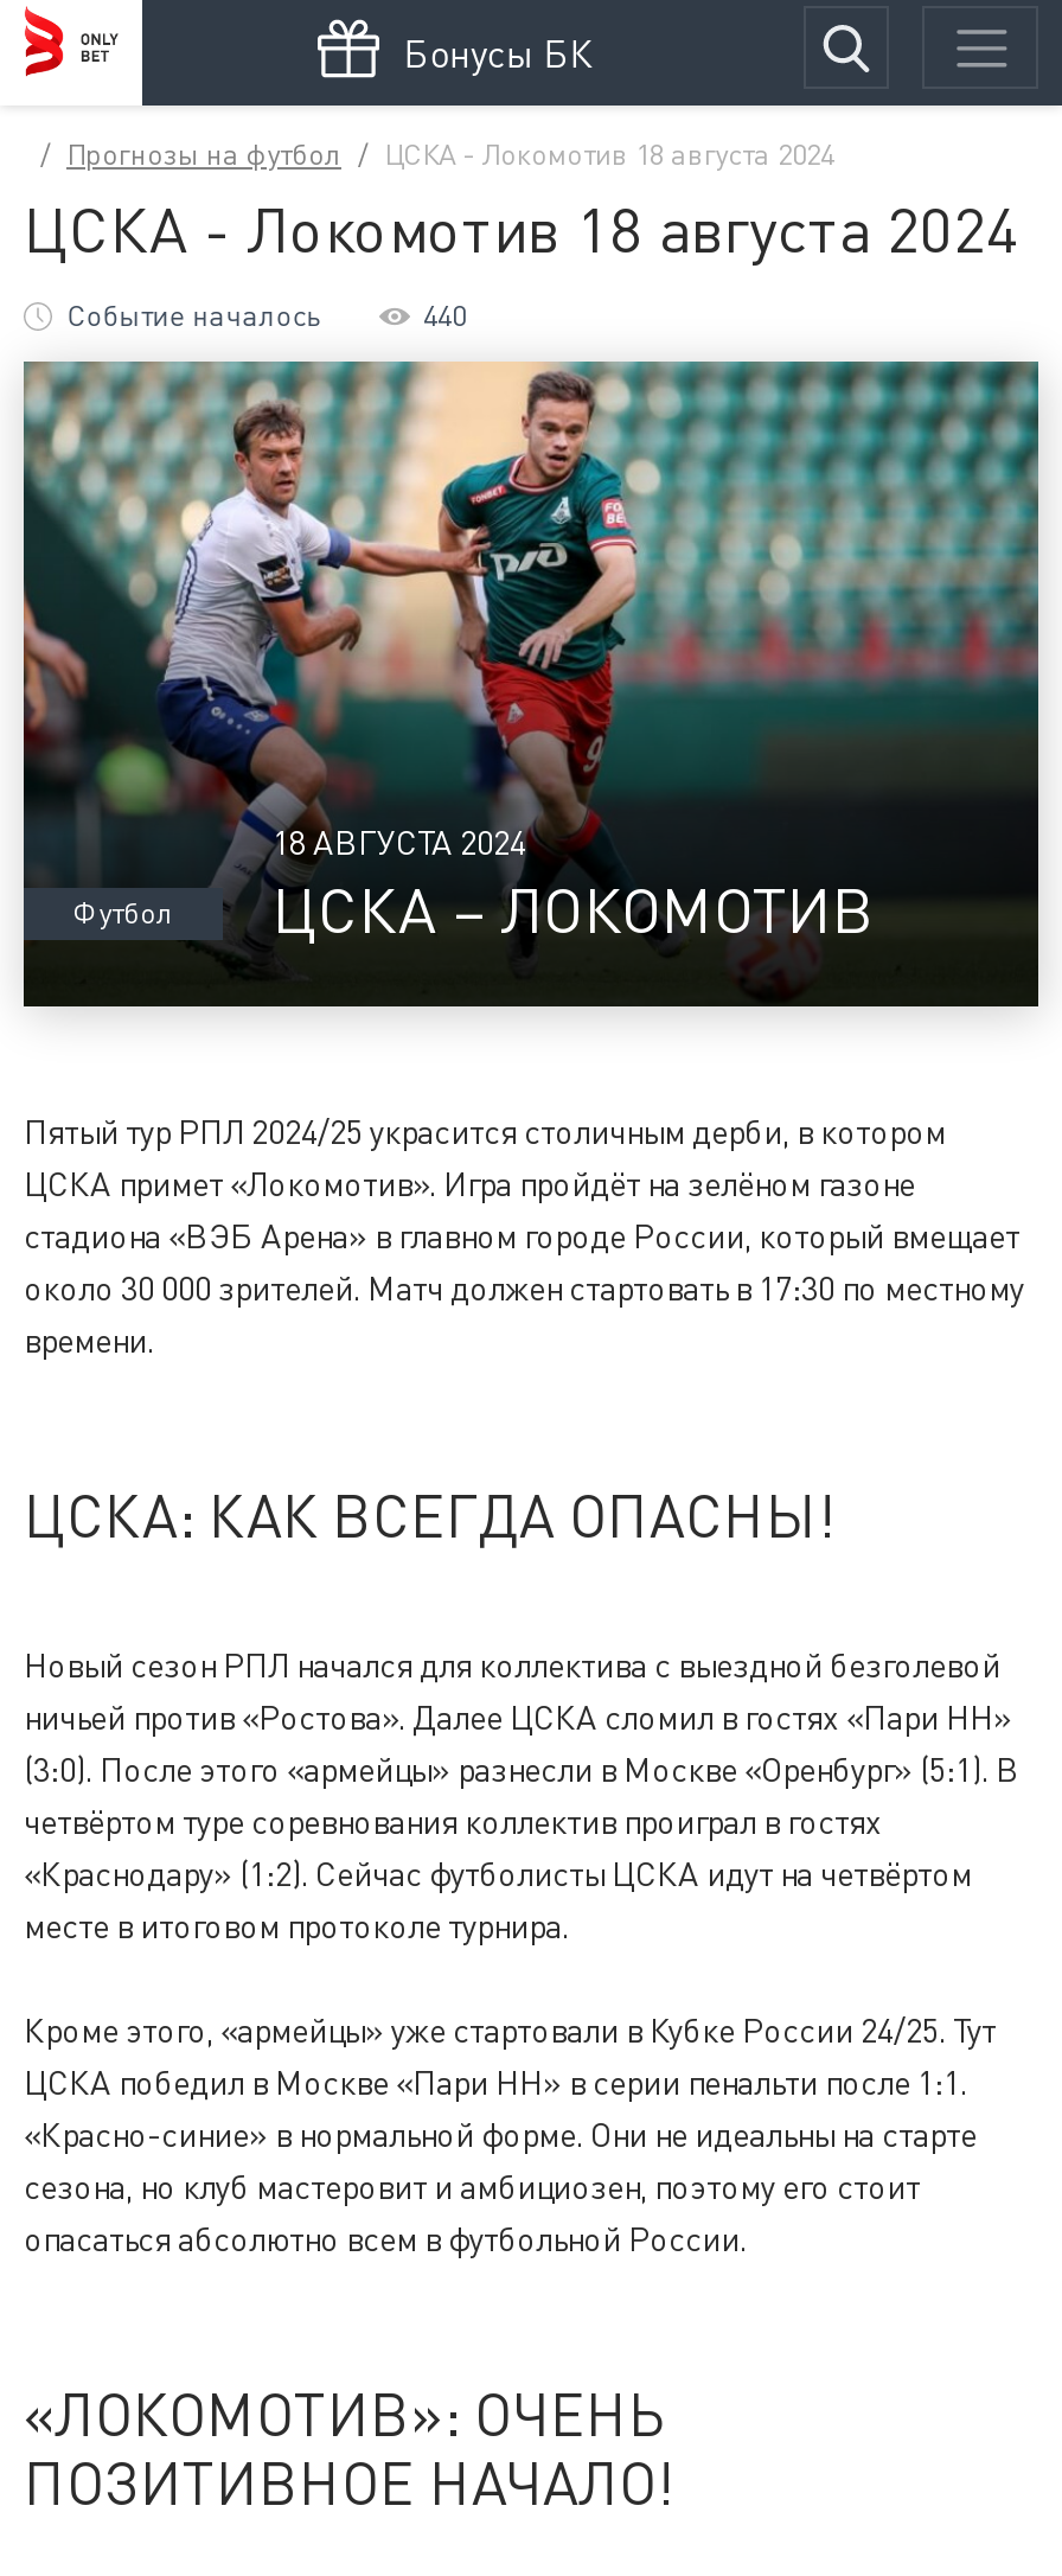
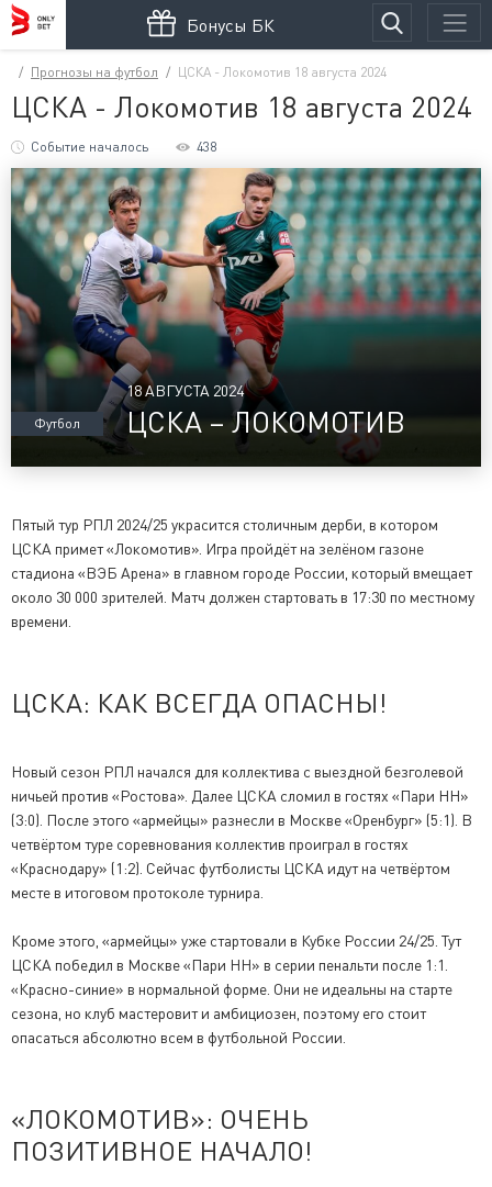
[423,298,466,334] 440 -> [196,139,216,155] 438

